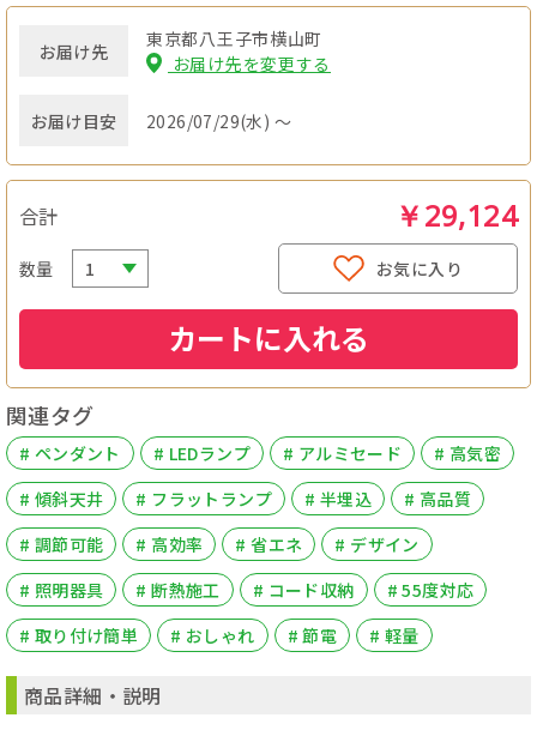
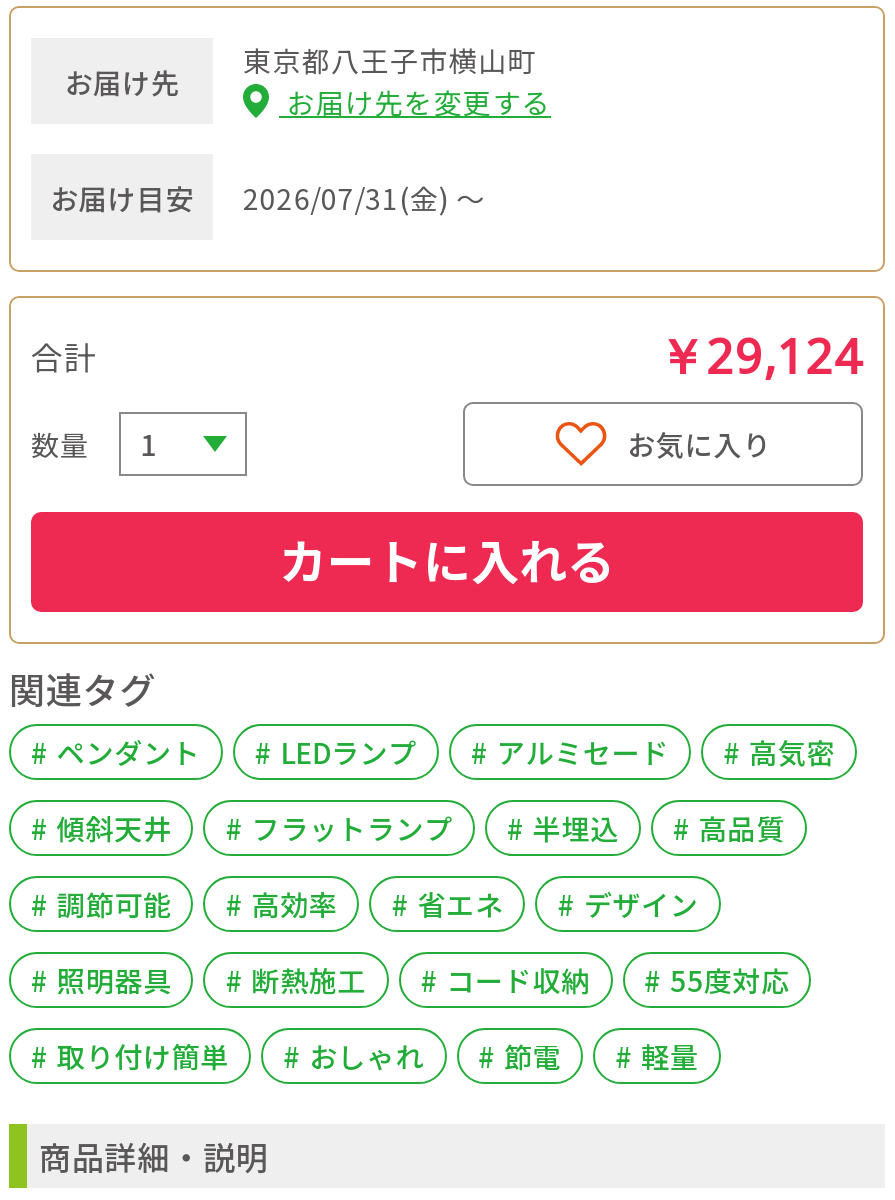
[31,108,291,132] お届け目安 2026/07/29(水) ～ -> [50,177,485,217] お届け目安 2026/07/31(金) ～

